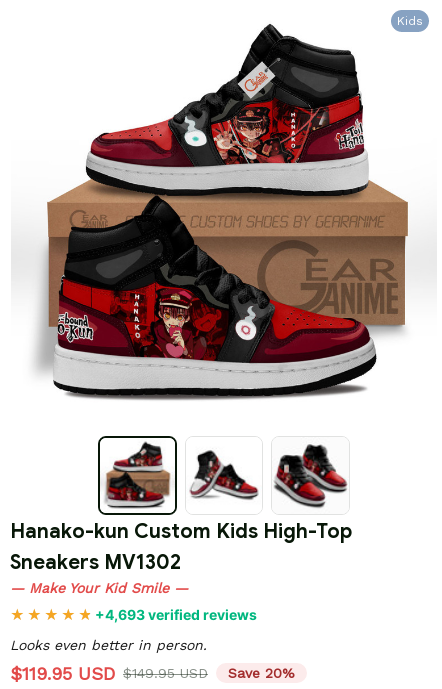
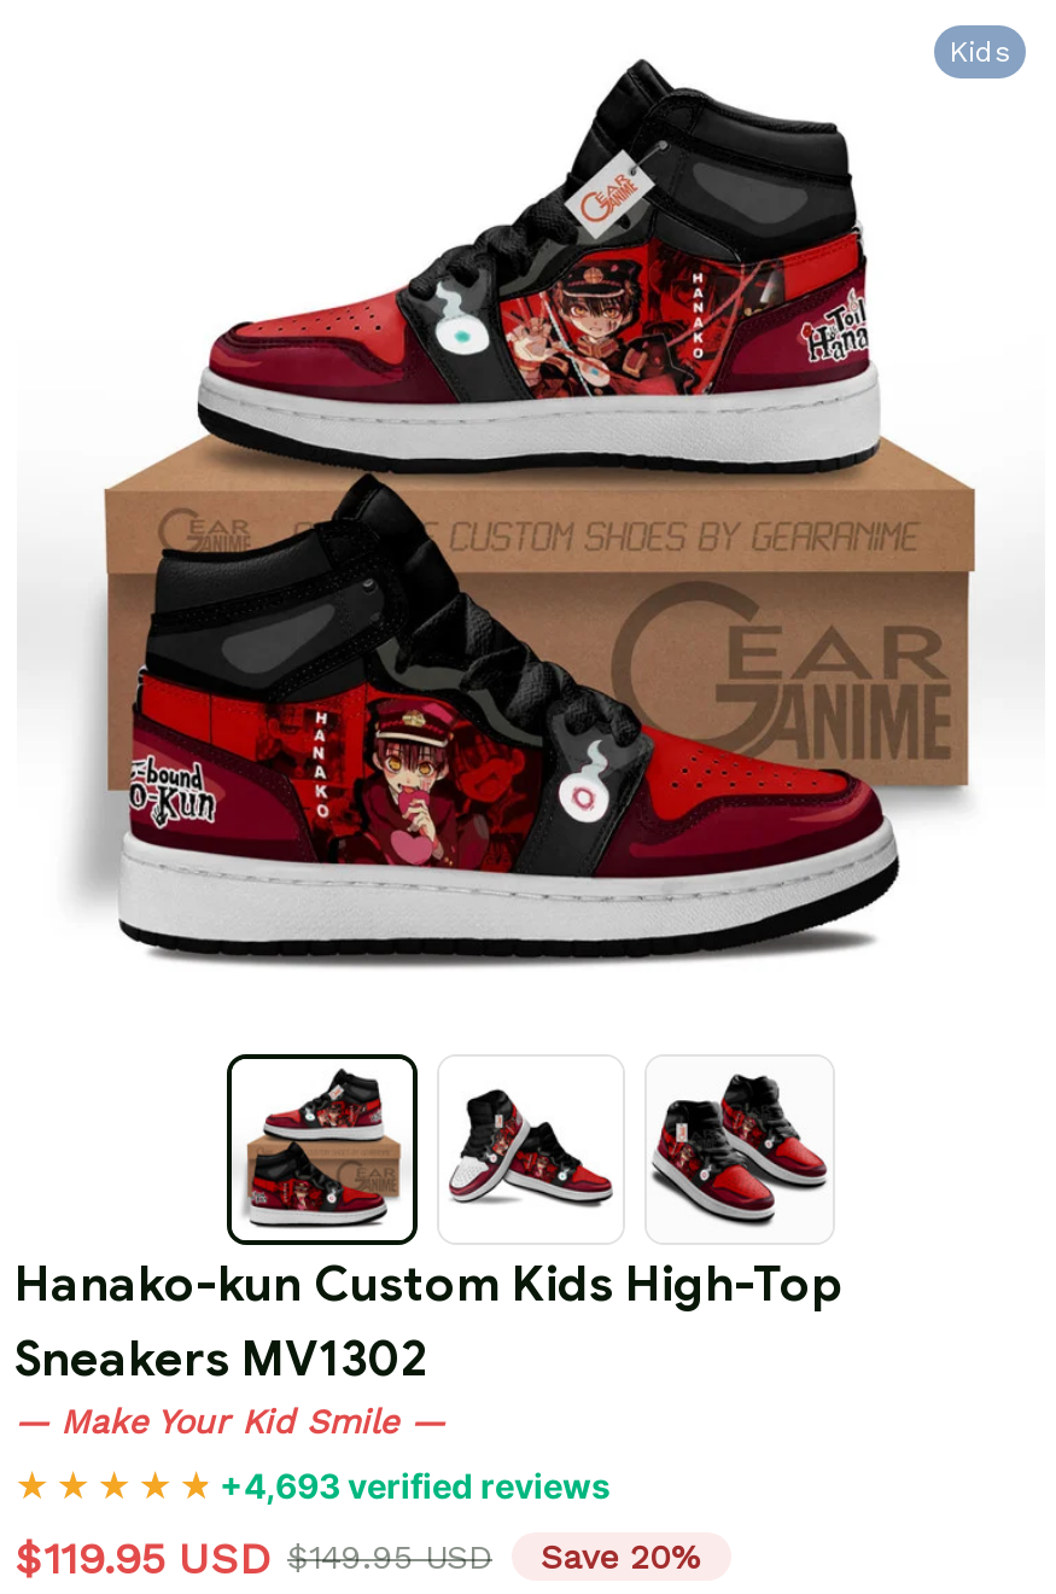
[10,637,207,653] Looks even better in person. -> none

